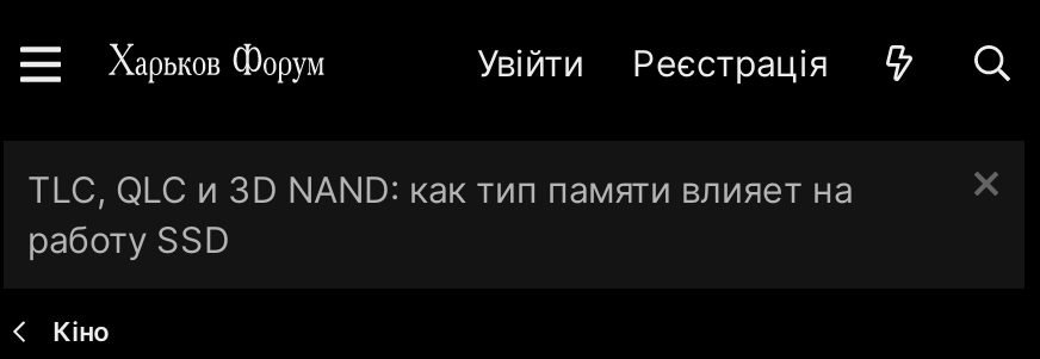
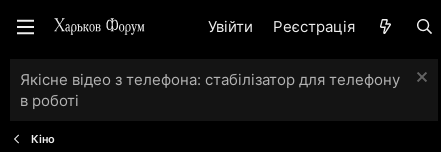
[27,167,853,262] TLC, QLC и 3D NAND: как тип памяти влияет на | работу SSD -> [20,70,400,110] Якісне відео з телефона: стабілізатор для телефону | в роботі

